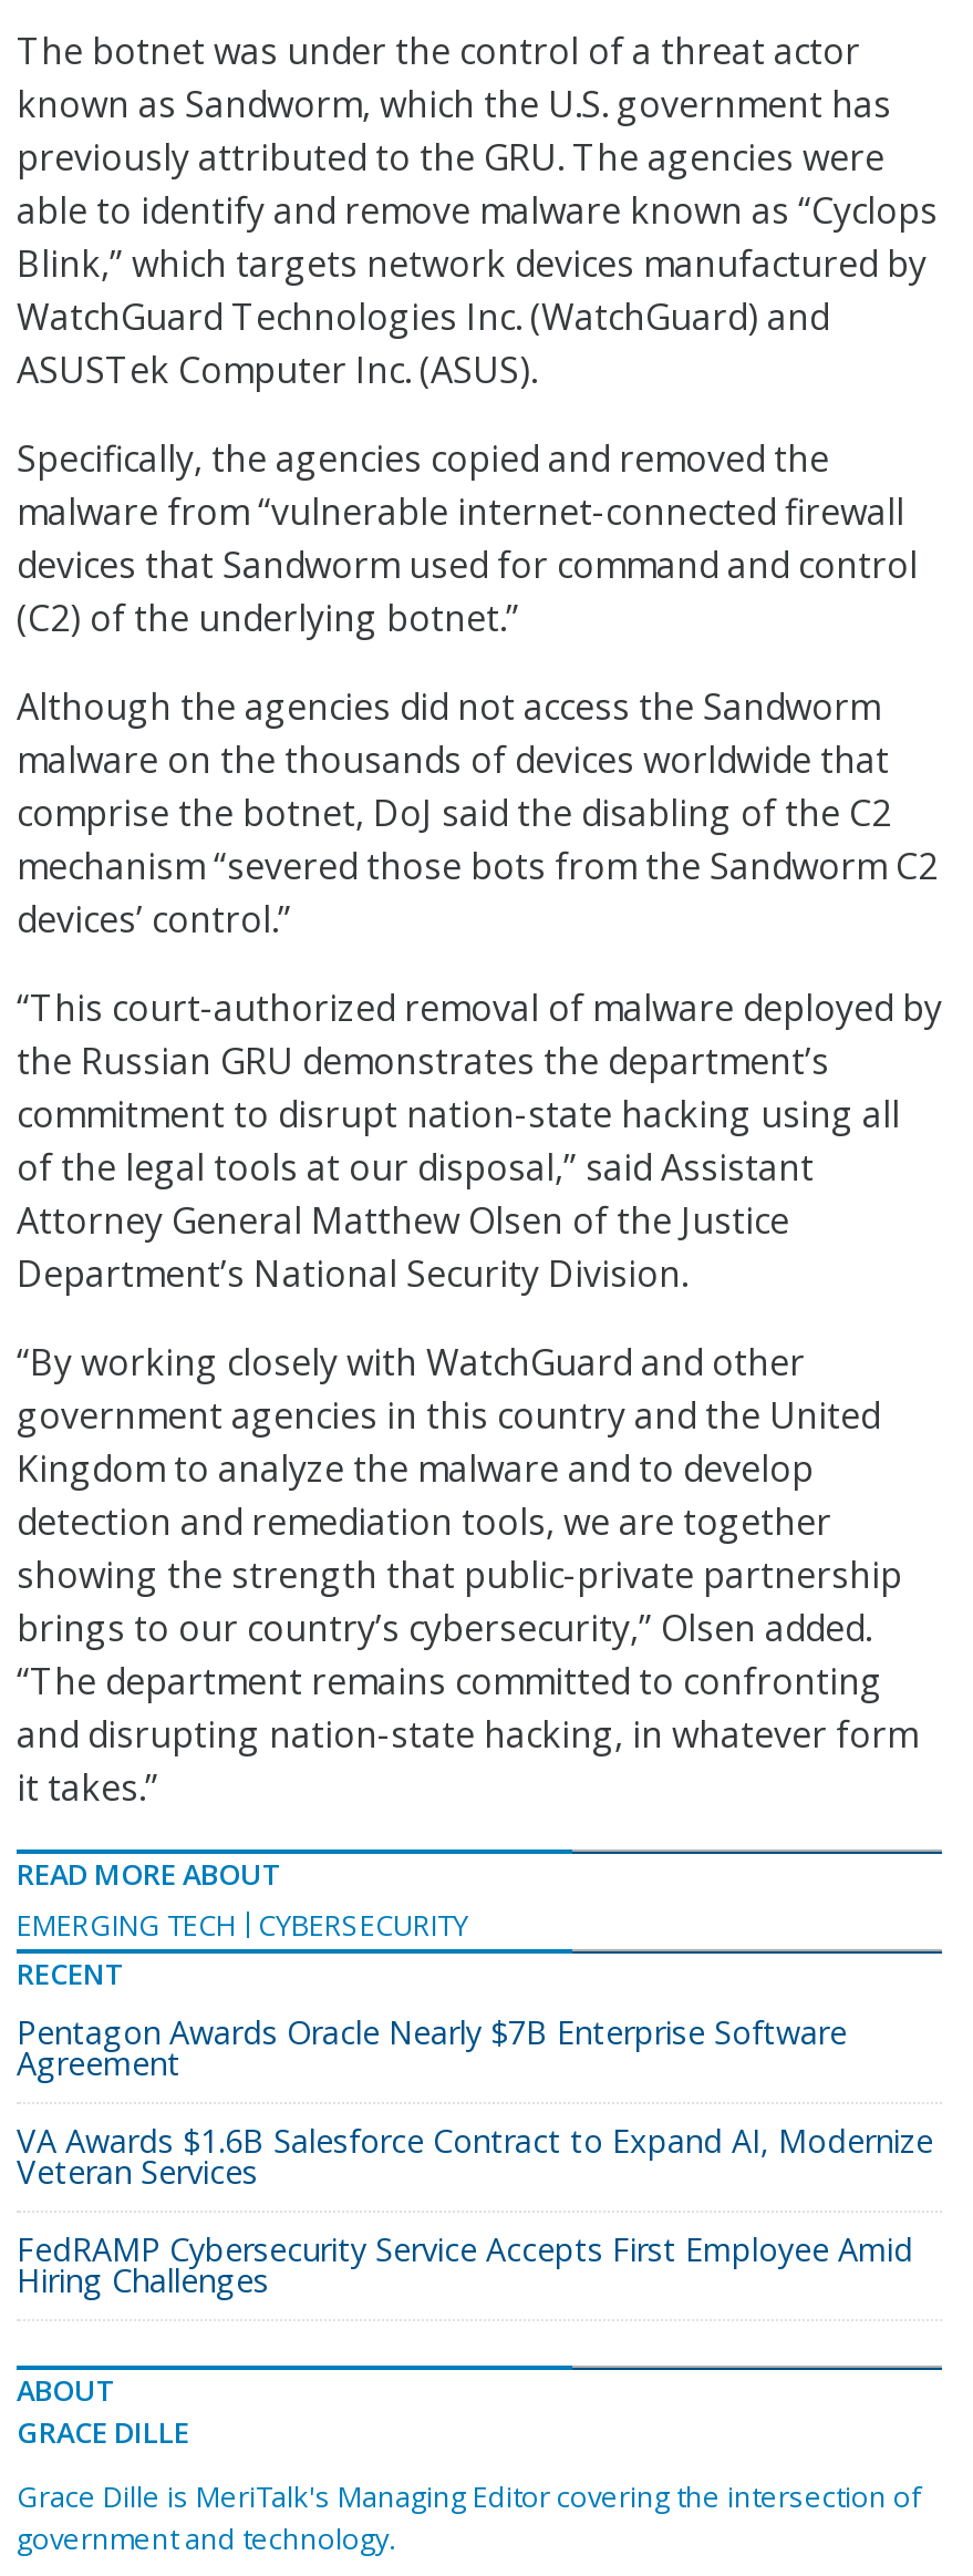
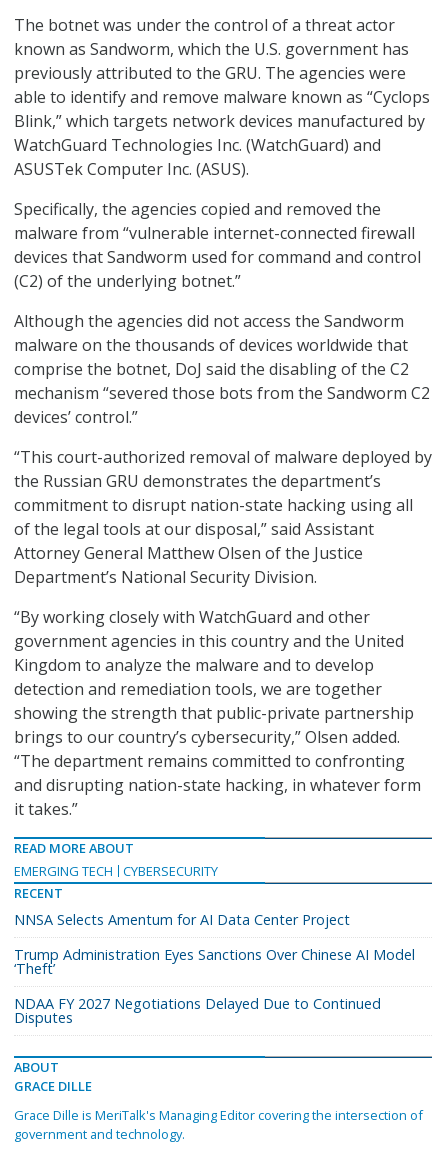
[17,2011,847,2085] Pentagon Awards Oracle Nearly $7B Enterprise Software | Agreement -> [14,910,350,929] NNSA Selects Amentum for AI Data Center Project
[17,2120,933,2193] VA Awards $1.6B Salesforce Contract to Expand AI, Modernize | Veteran Services -> [14,945,415,978] Trump Administration Eyes Sanctions Over Chinese AI Model | ‘Theft’
[17,2228,913,2302] FedRAMP Cybersecurity Service Accepts First Employee Amid | Hiring Challenges -> [14,994,381,1027] NDAA FY 2027 Negotiations Delayed Due to Continued | Disputes

